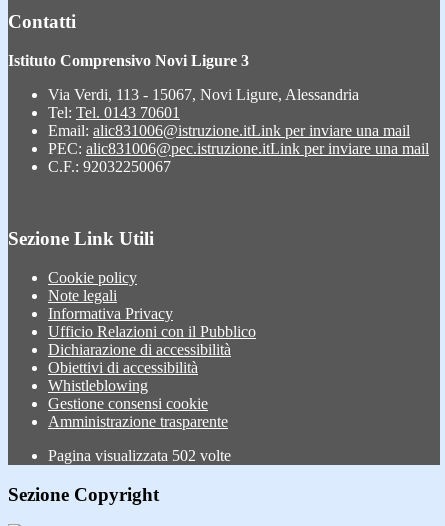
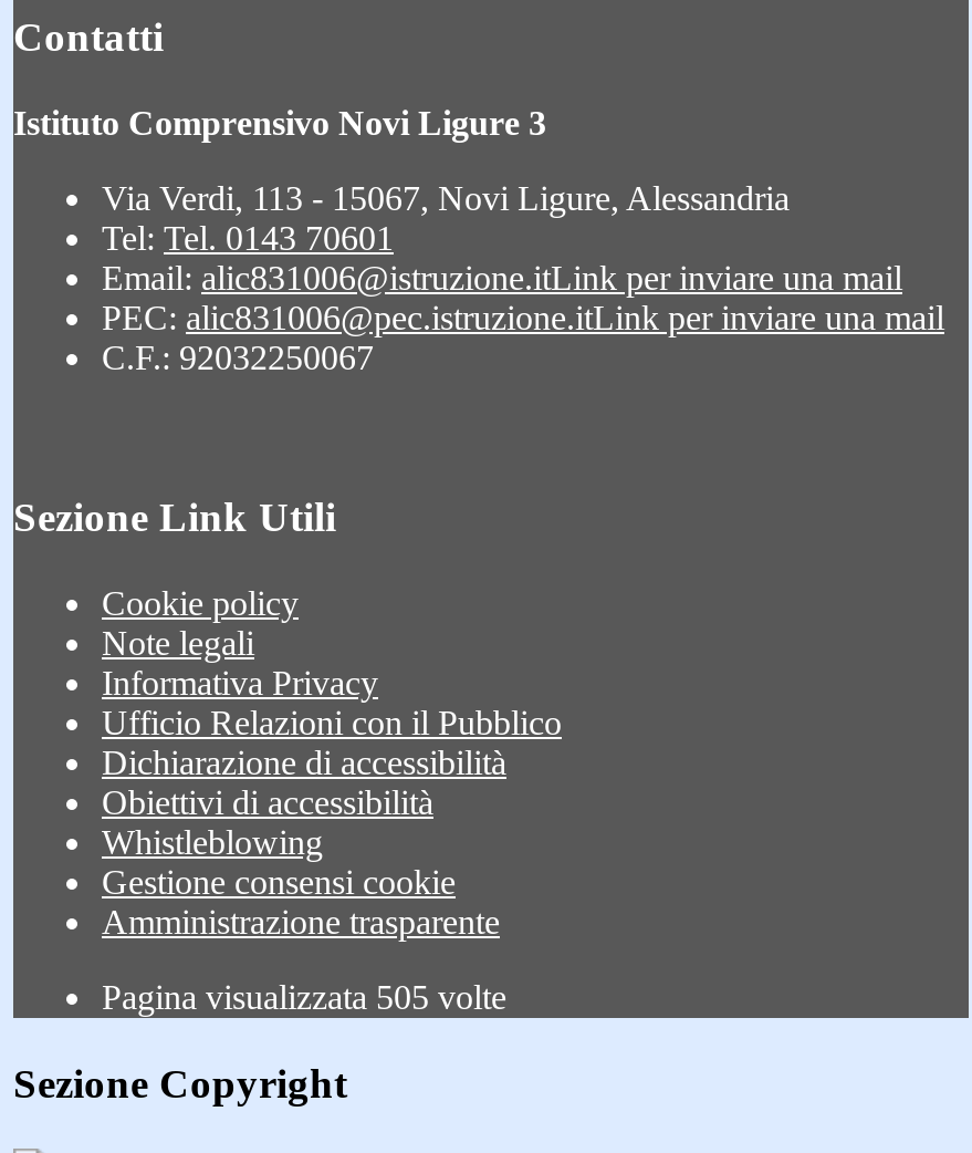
[48,447,231,464] Pagina visualizzata 502 volte -> [102,978,506,1016] Pagina visualizzata 505 volte

